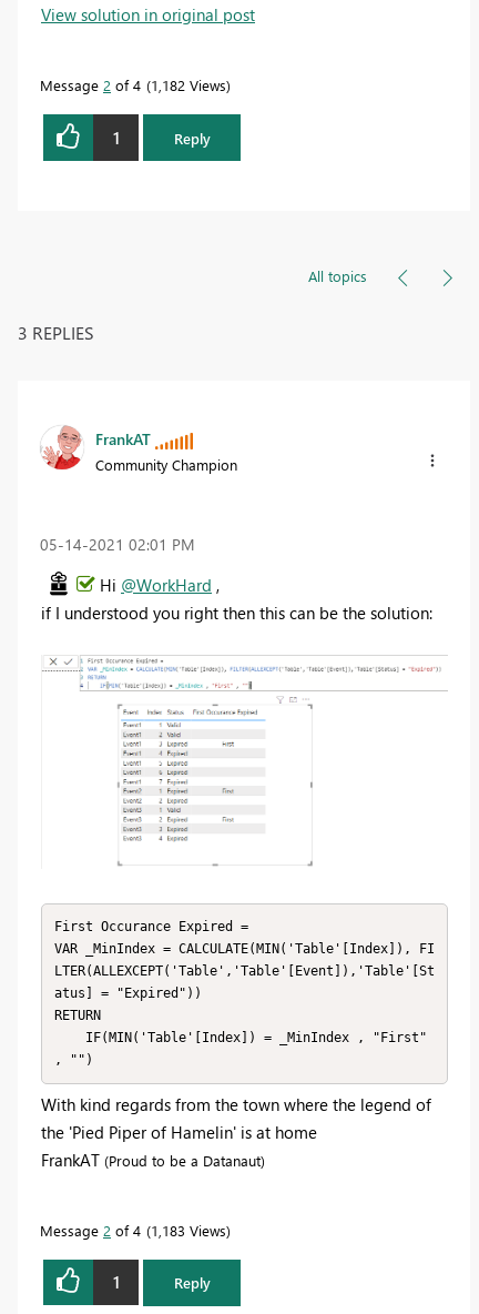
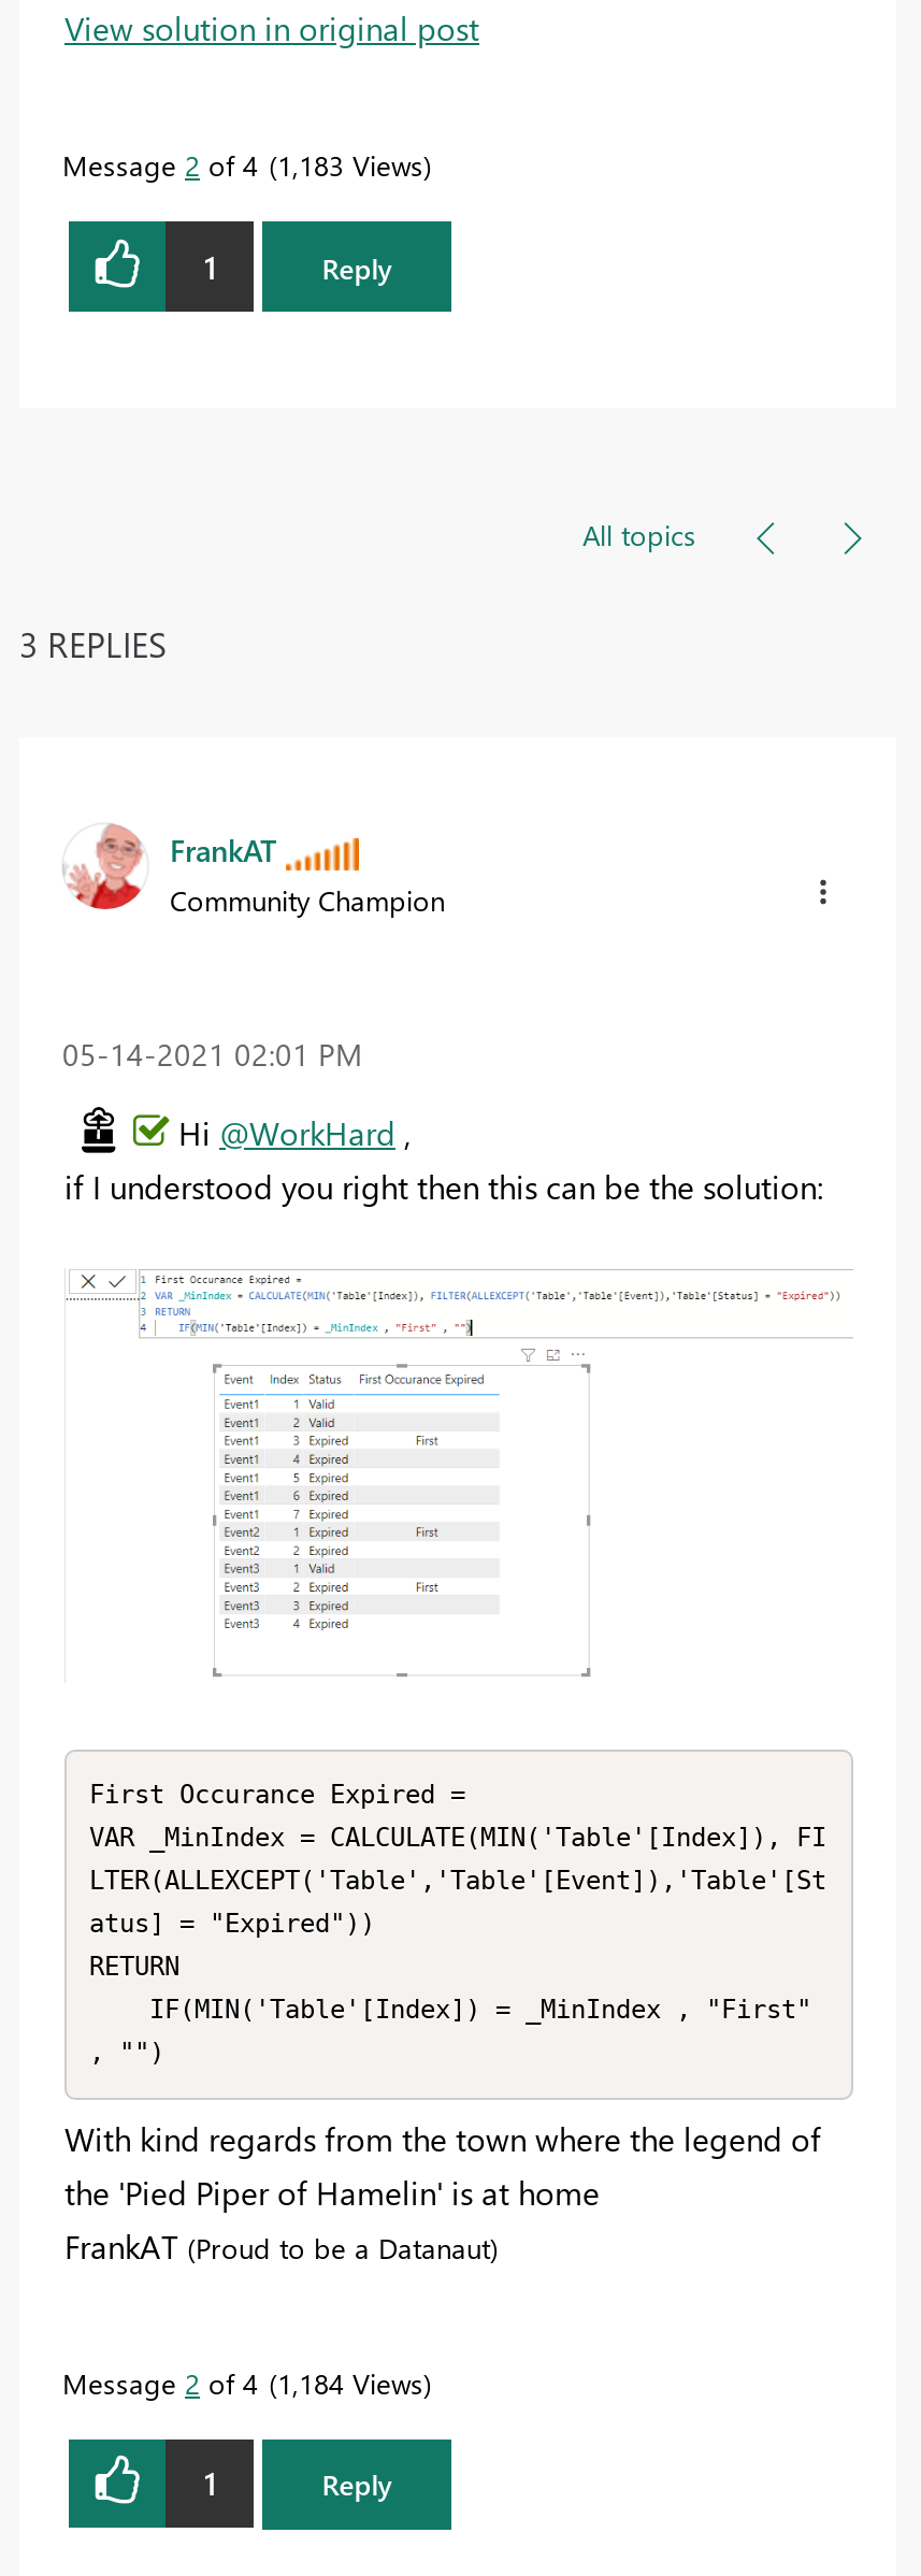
[40,76,226,94] Message 2 of 4 1,182 Views -> none
none -> [62,2363,423,2400] Message 2 of 4 1,184 Views
moved [40,1220,226,1239] -> [62,146,423,183]: Message 2 of 4 1,183 Views

